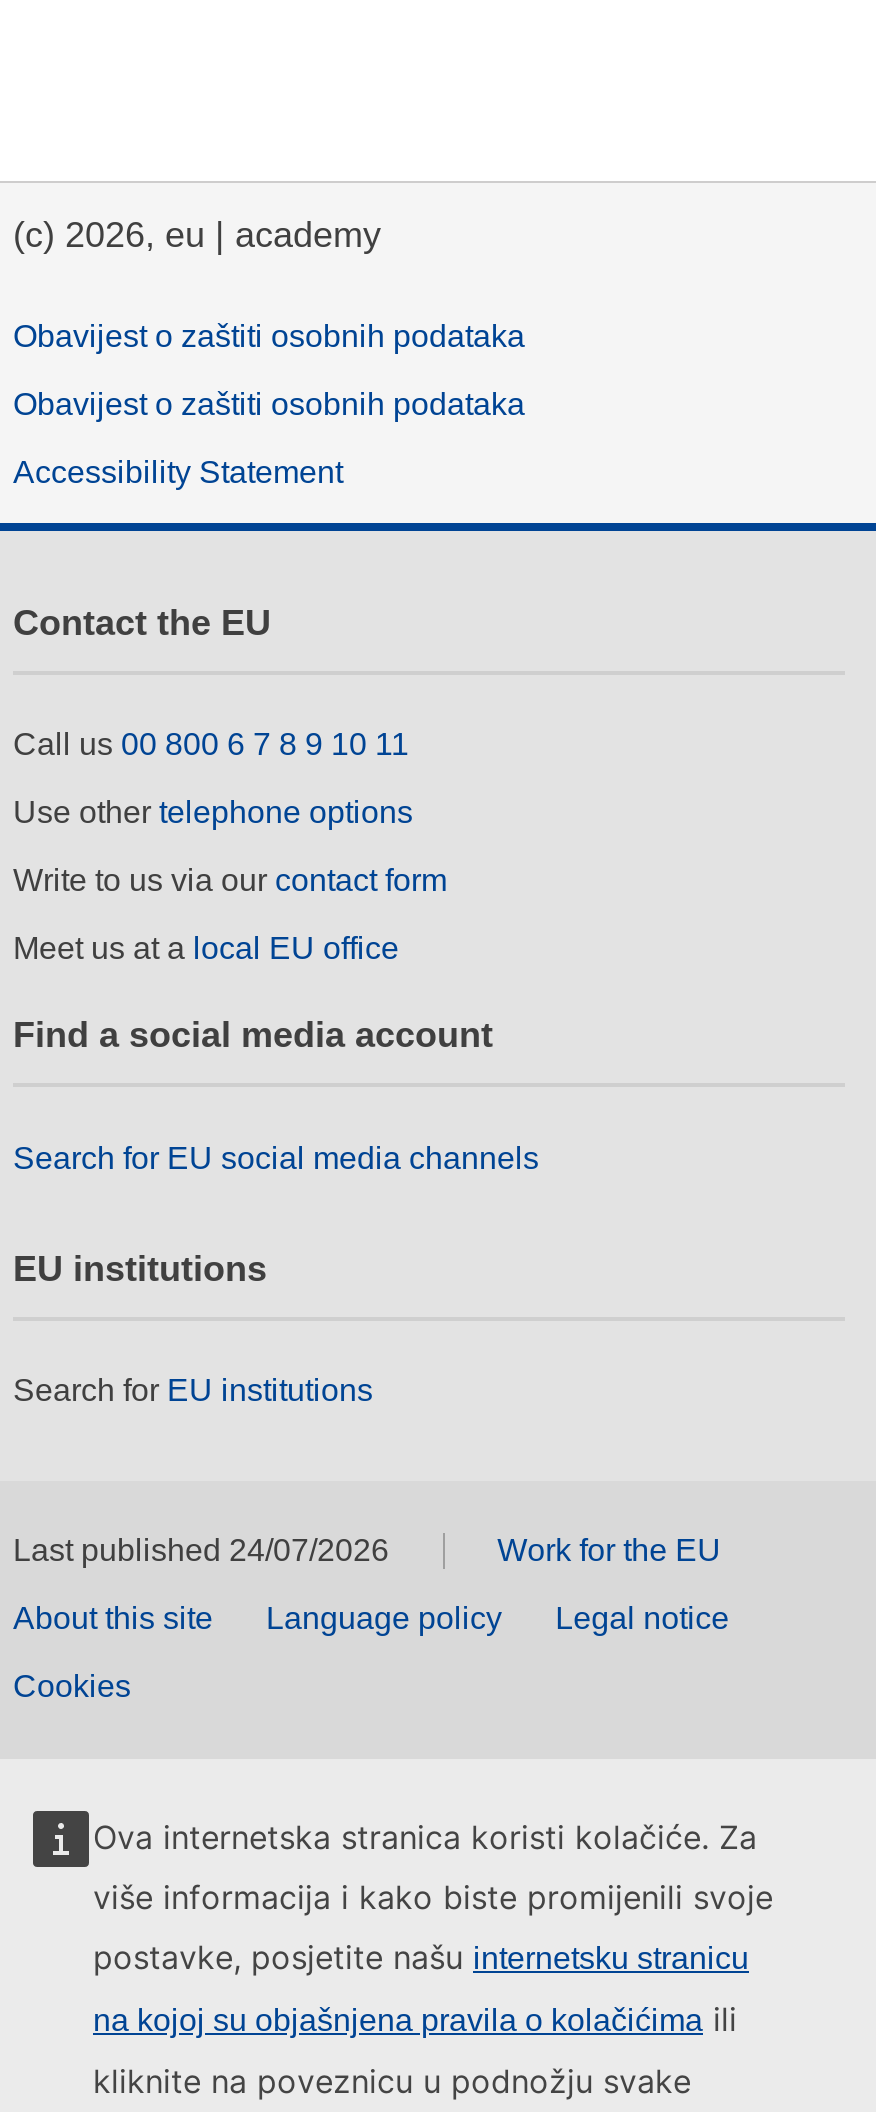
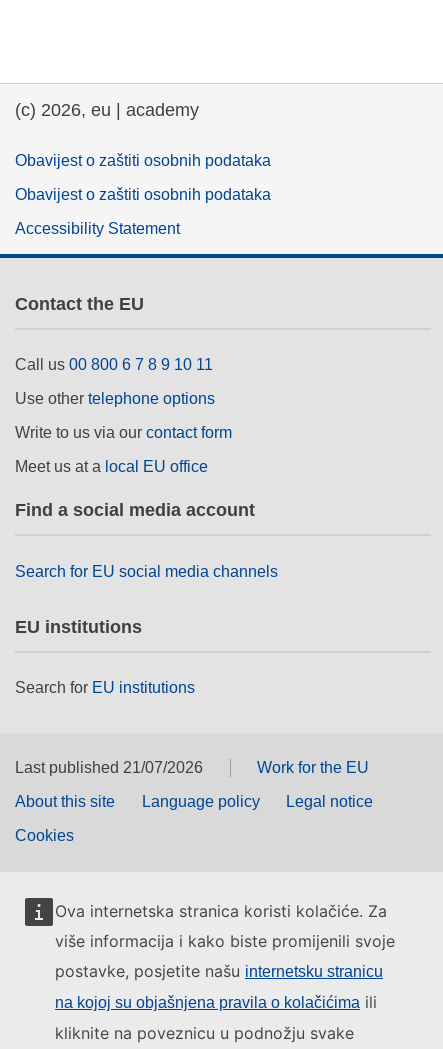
[13,1534,389,1568] Last published 24/07/2026 -> [15,759,203,776] Last published 21/07/2026

